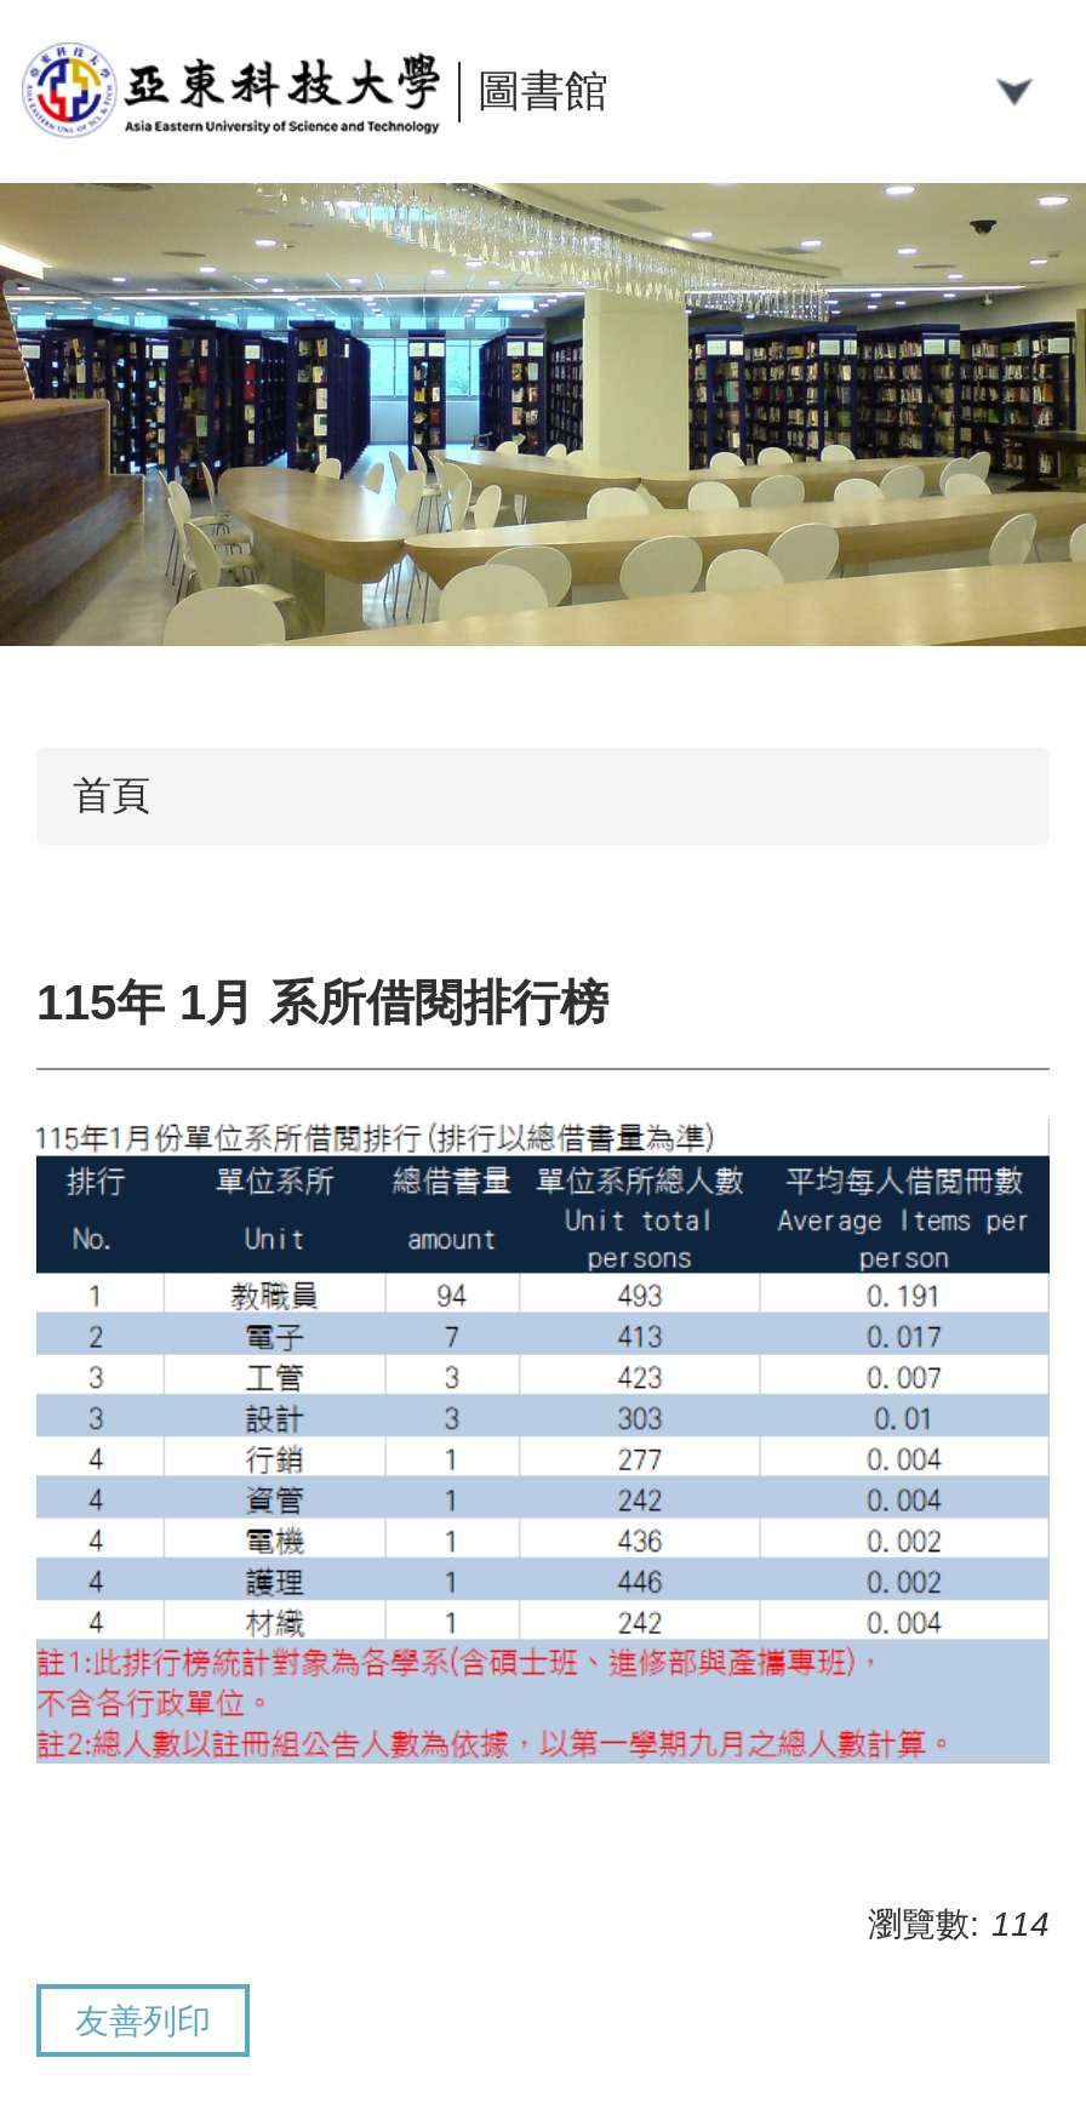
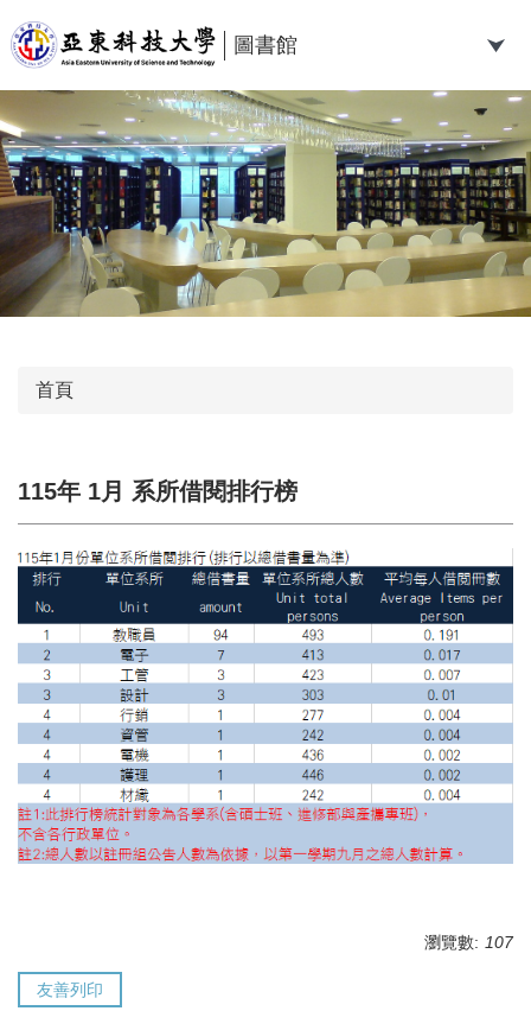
[868,1905,1050,1944] 瀏覽數: 114 -> [424,933,513,952] 瀏覽數: 107

